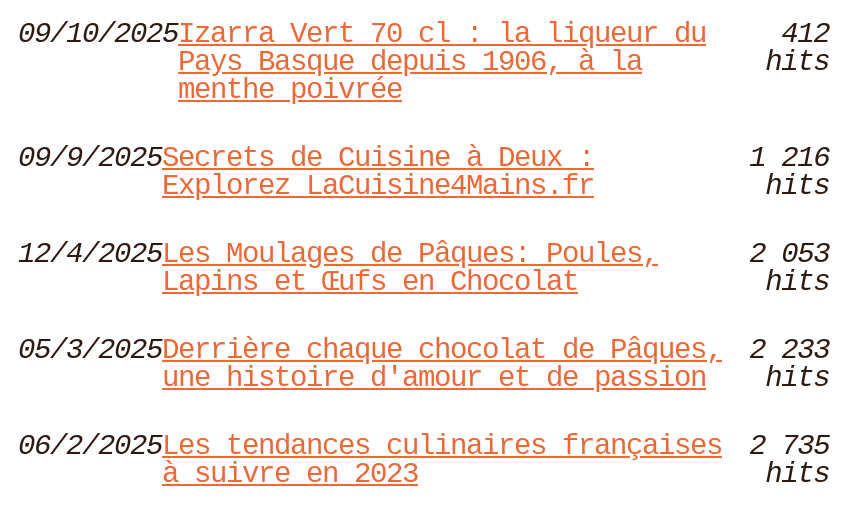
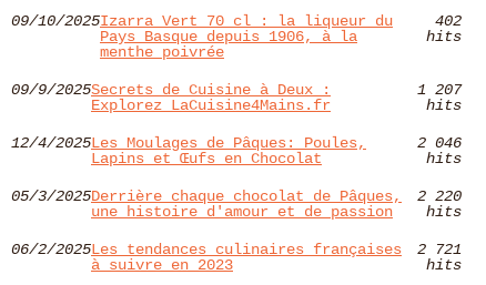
[781,18,829,50] 412 -> [435,12,461,30] 402
[749,142,829,174] 1 216 -> [417,81,461,99] 1 207
[749,238,829,270] 2 053 -> [417,134,461,152] 2 046
[18,334,829,366] 05/3/2025Derrière chaque chocolat de Pâques, 2 233 -> [11,187,461,205] 05/3/2025Derrière chaque chocolat de Pâques, 2 220
[18,430,829,462] 06/2/2025Les tendances culinaires françaises 2 735 -> [11,241,461,258] 06/2/2025Les tendances culinaires françaises 2 721

